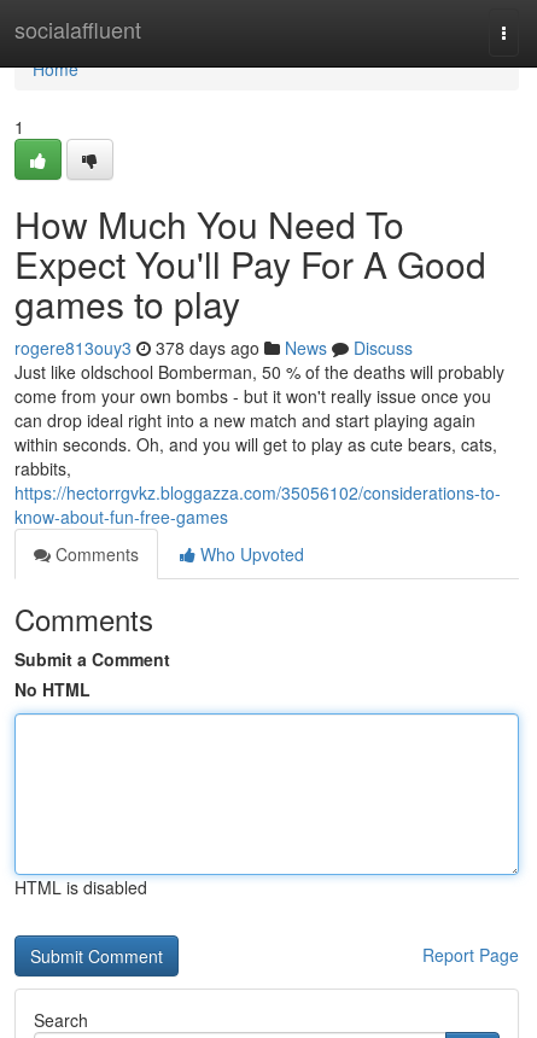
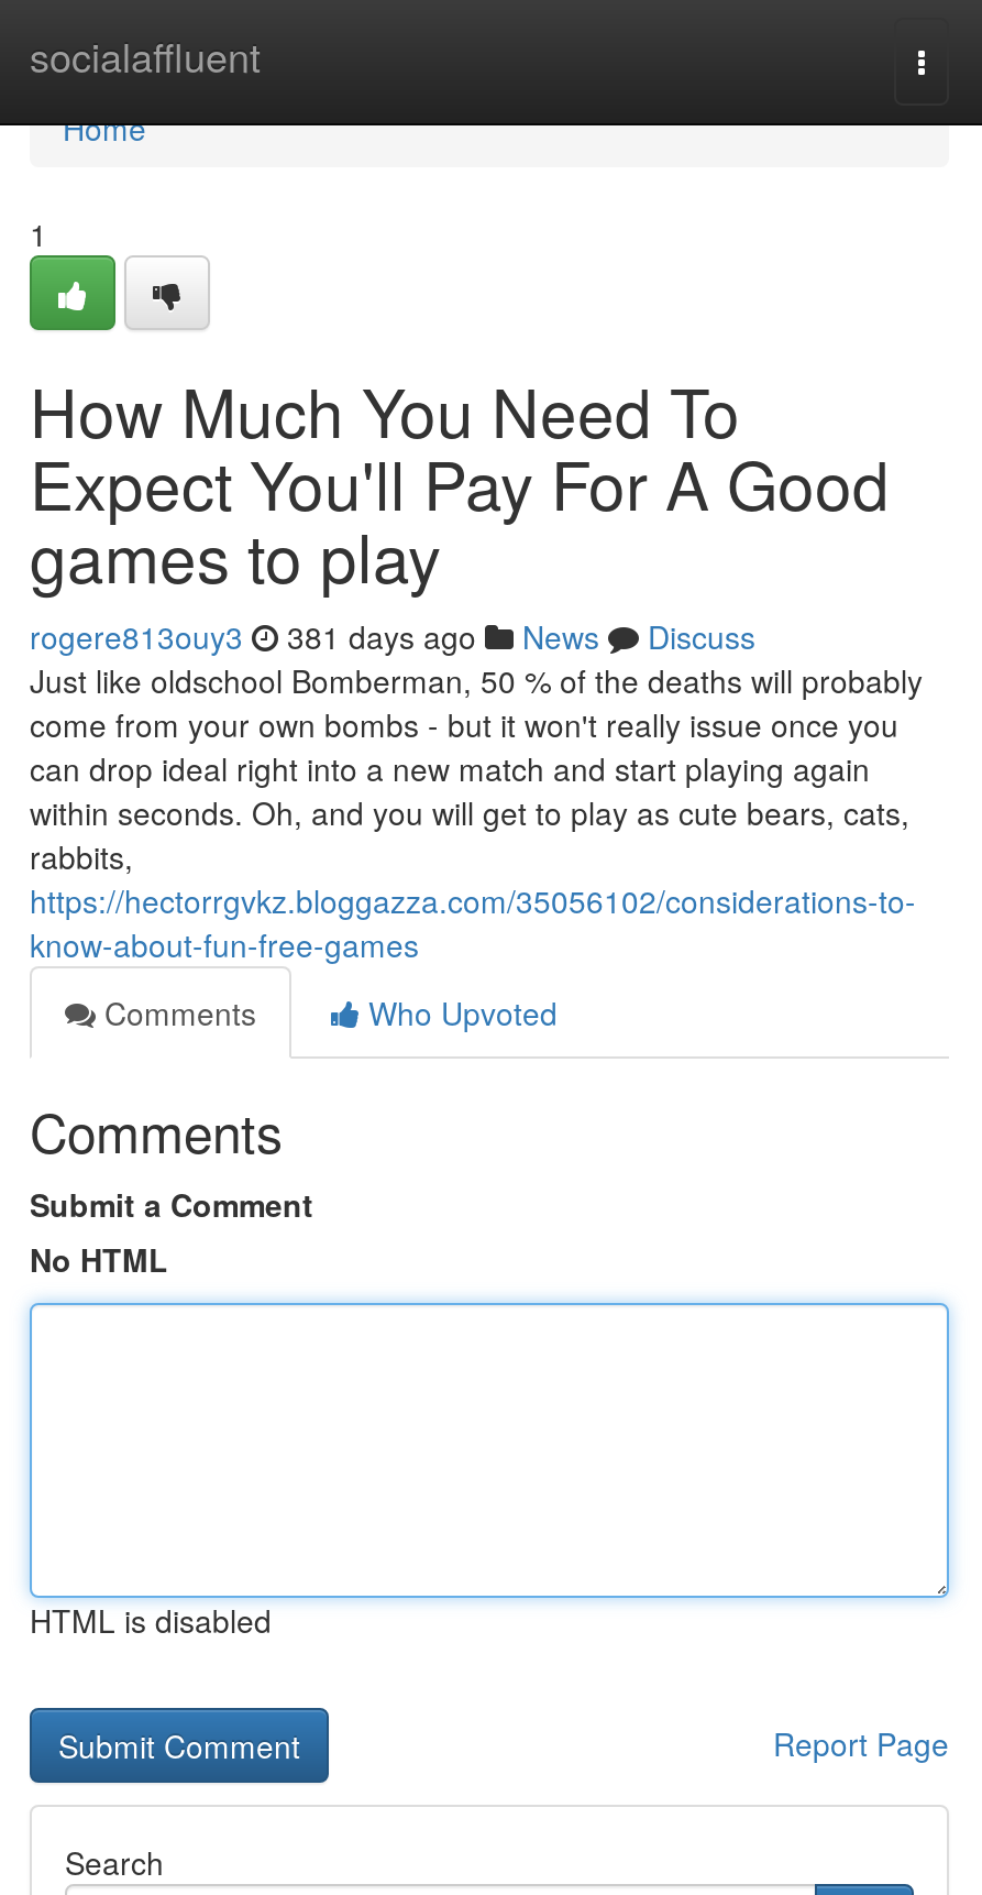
[14,336,413,360] rogere813ouy3 378 days ago News Discuss -> [30,614,755,658] rogere813ouy3 381 days ago News Discuss

